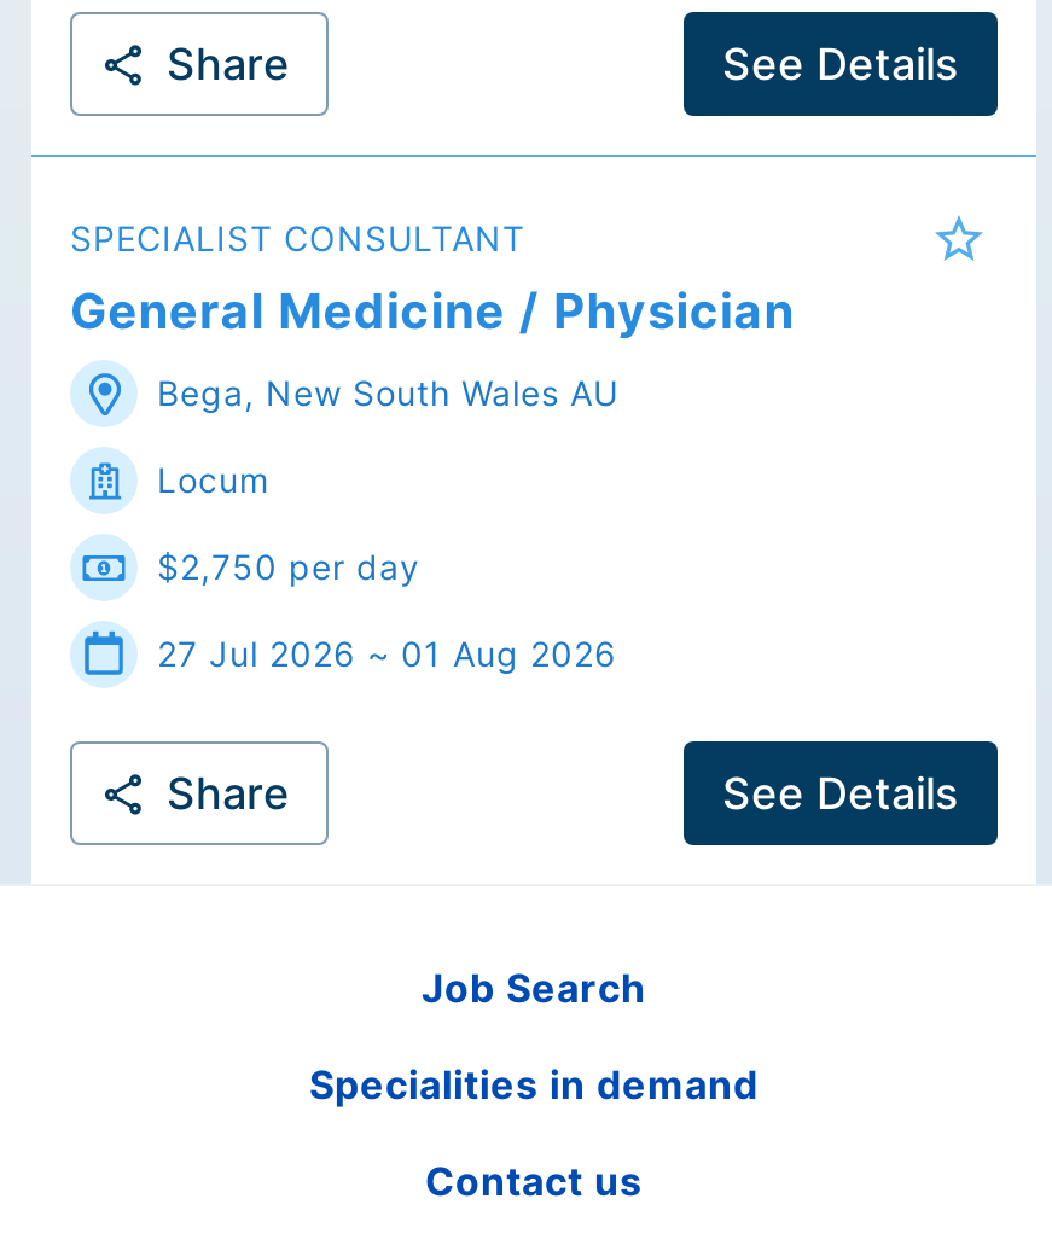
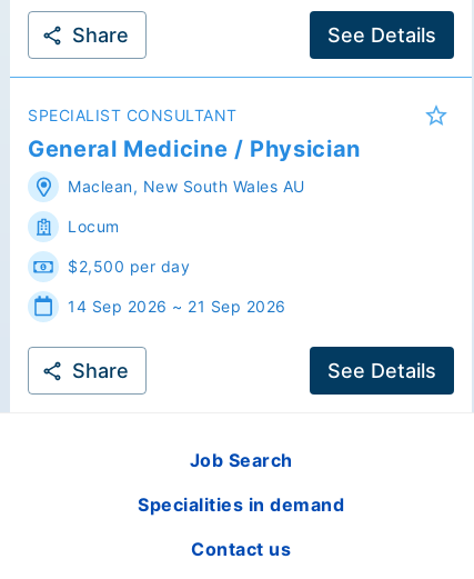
[157,372,618,413] Bega, New South Wales AU -> [68,177,305,196] Maclean, New South Wales AU
[157,546,420,587] $2,750 per day -> [68,257,190,276] $2,500 per day
[157,633,617,674] 27 Jul 2026 ~ 01 Aug 2026 -> [68,297,286,316] 14 Sep 2026 ~ 21 Sep 2026

